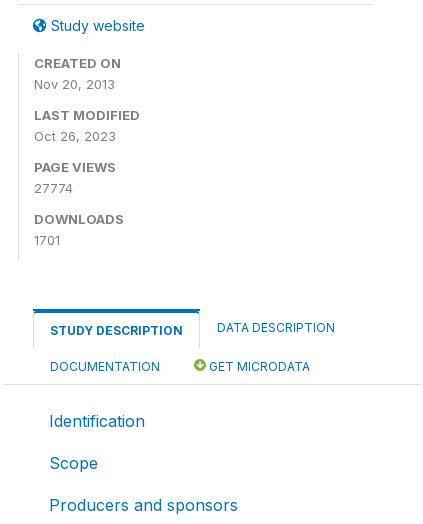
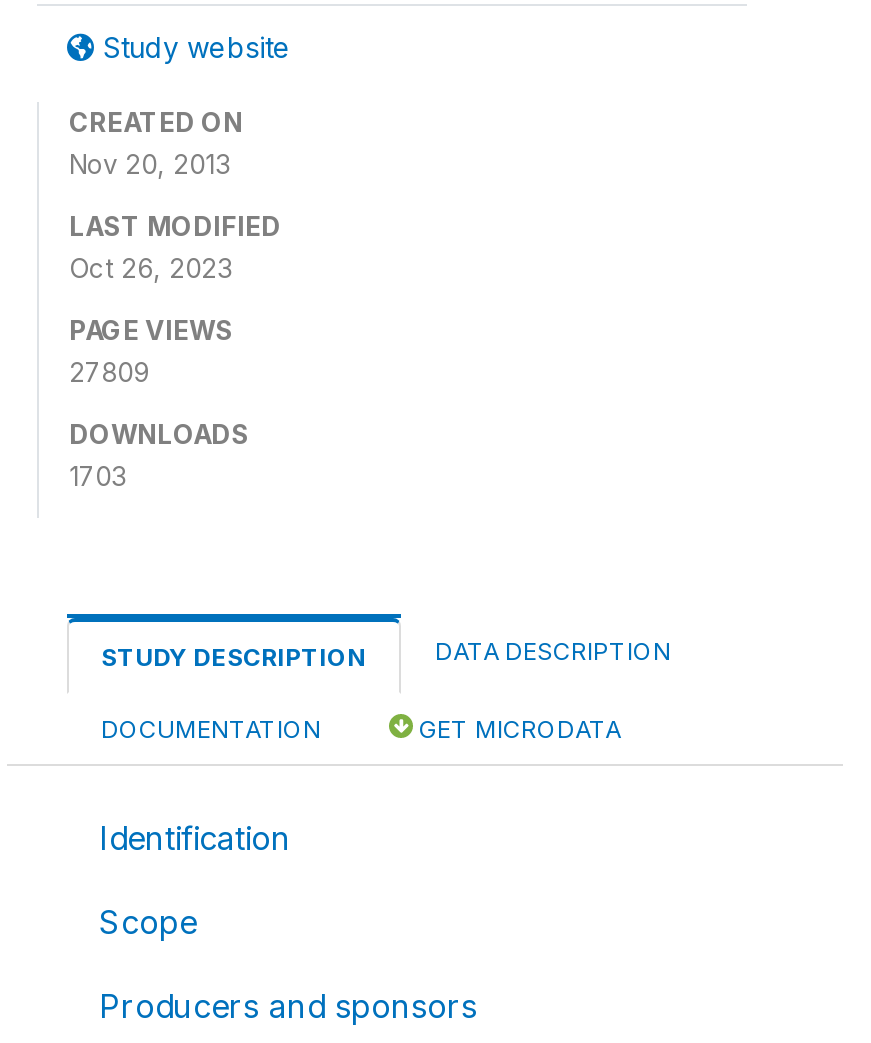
[34,179,73,195] 27774 -> [69,355,149,387] 27809
[34,231,60,247] 1701 -> [69,459,127,491] 1703

